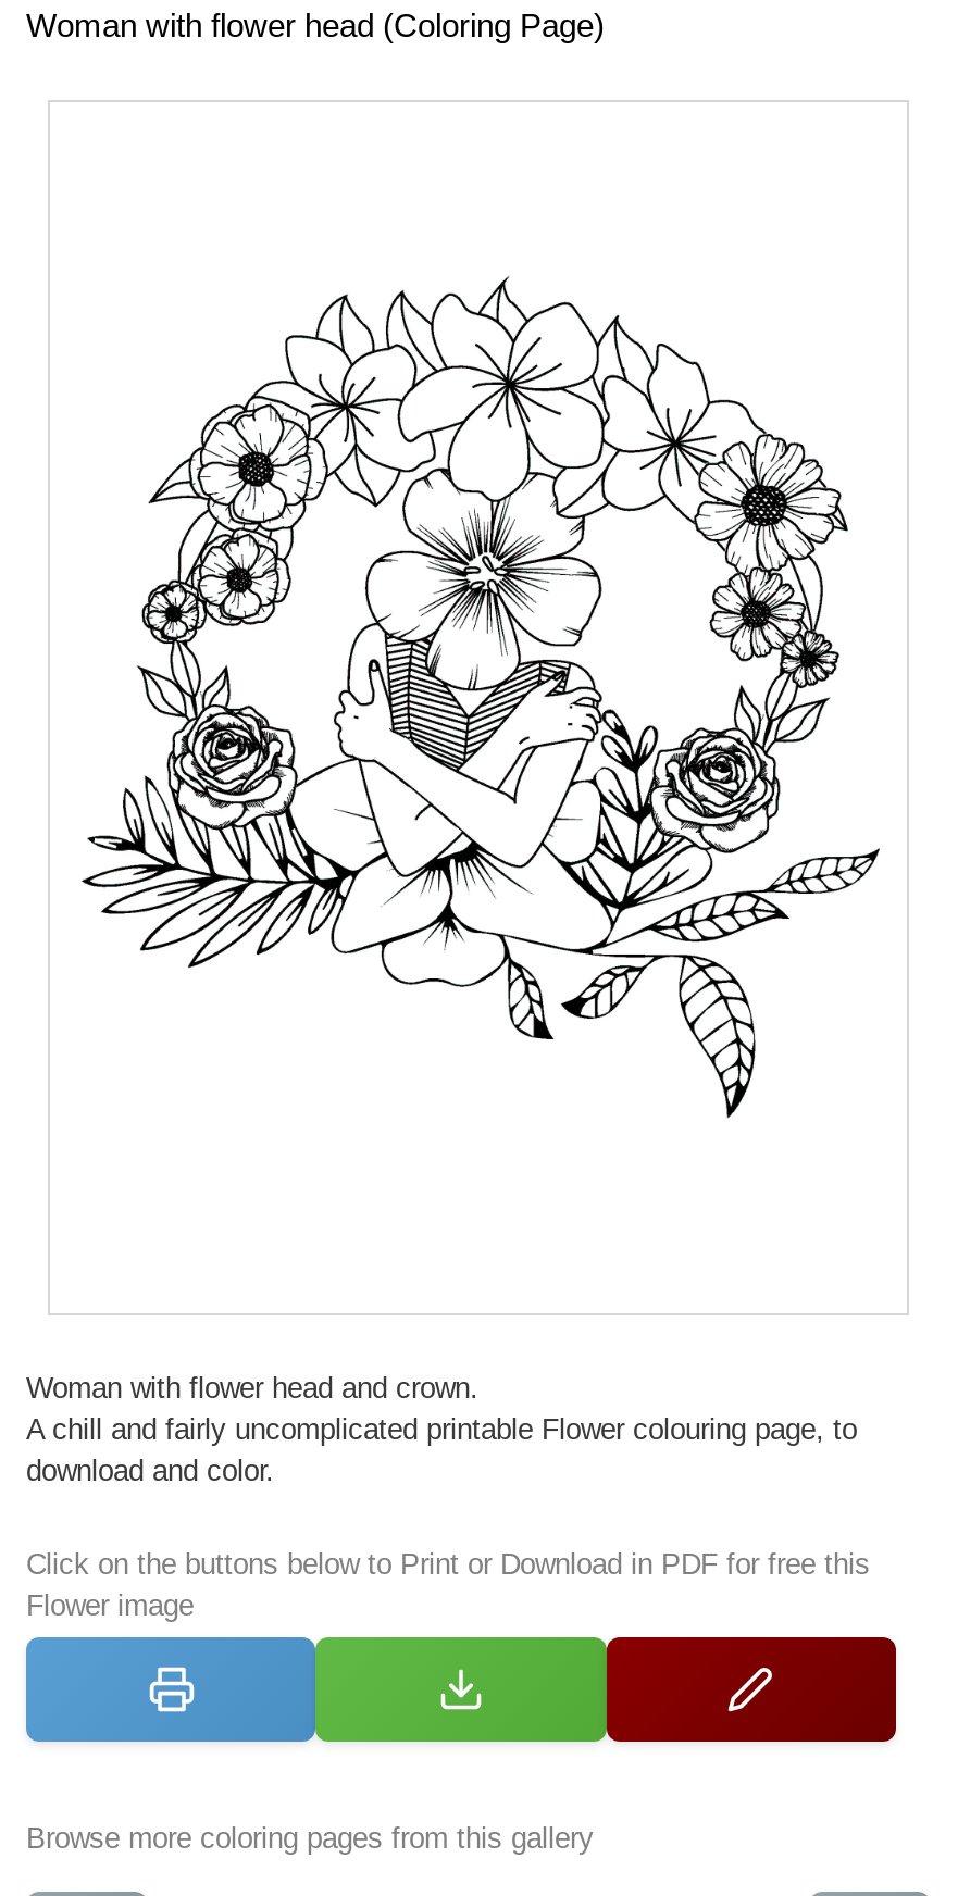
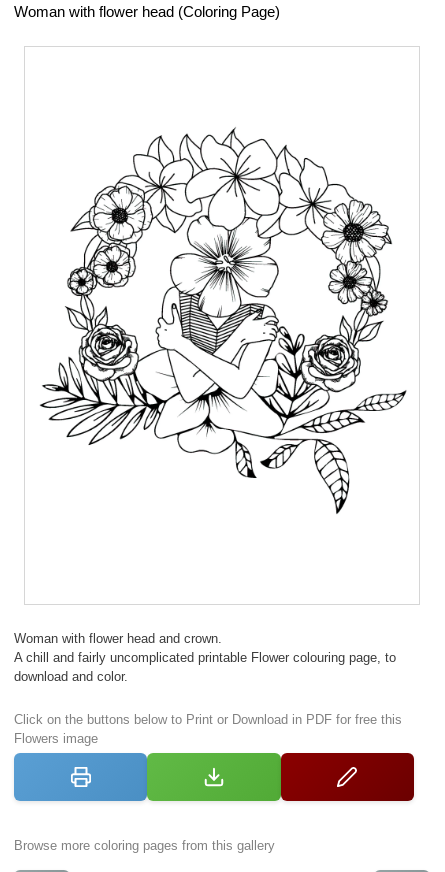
[26,1590,194,1622] Flower image -> [14,731,98,746] Flowers image

